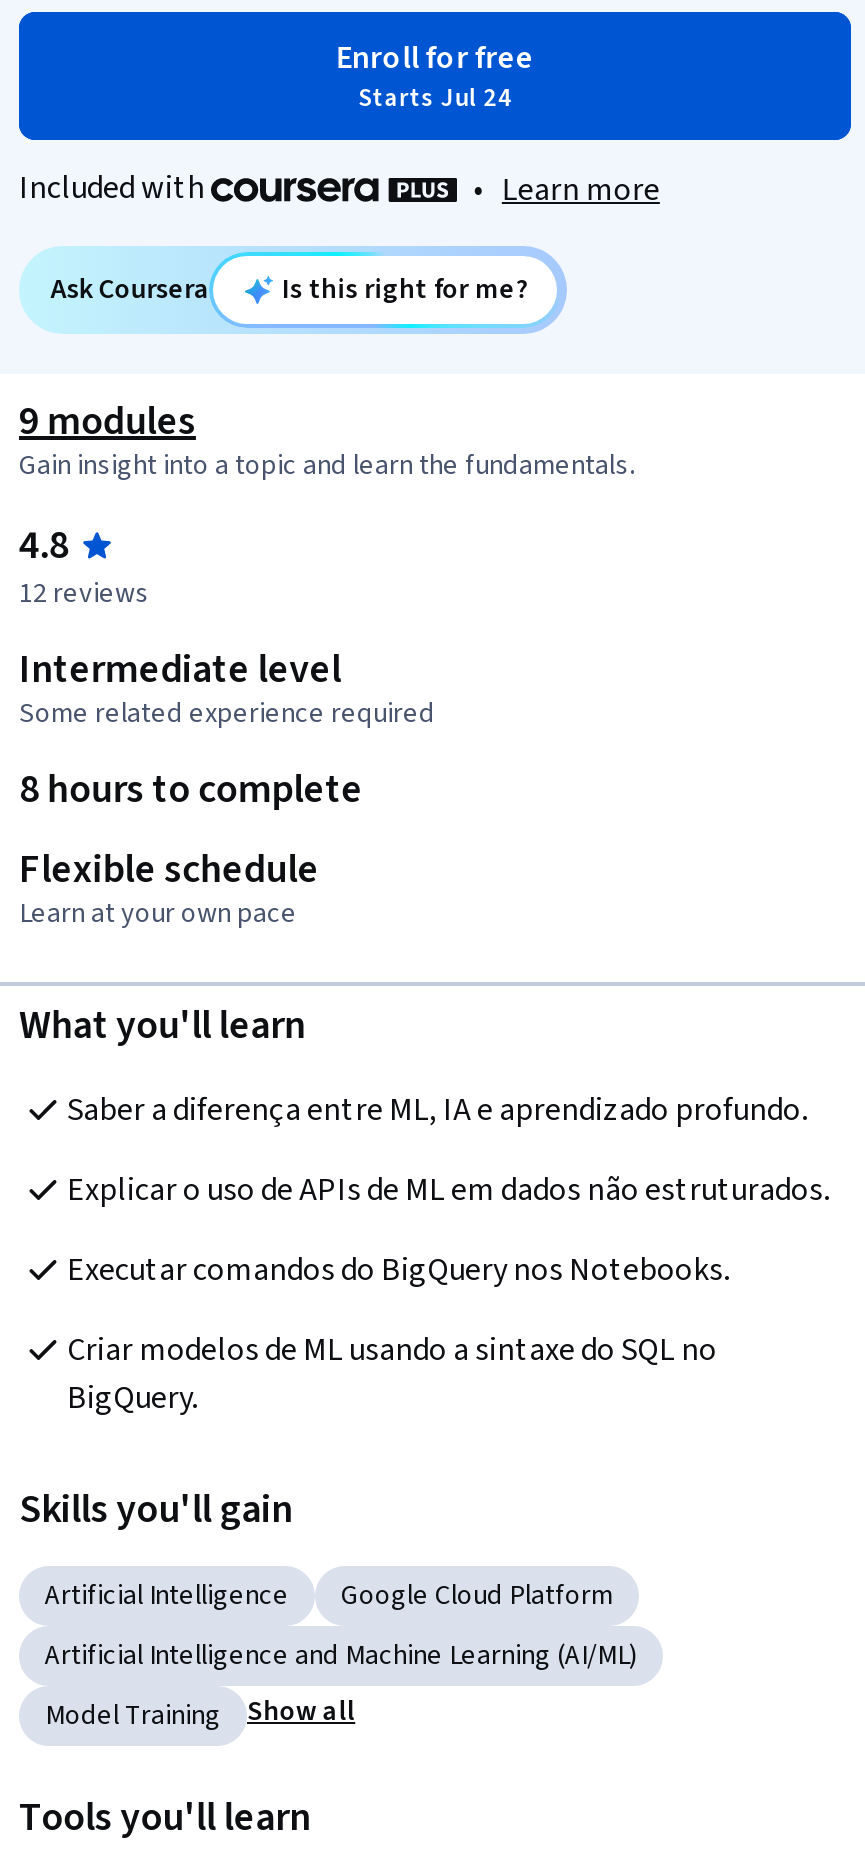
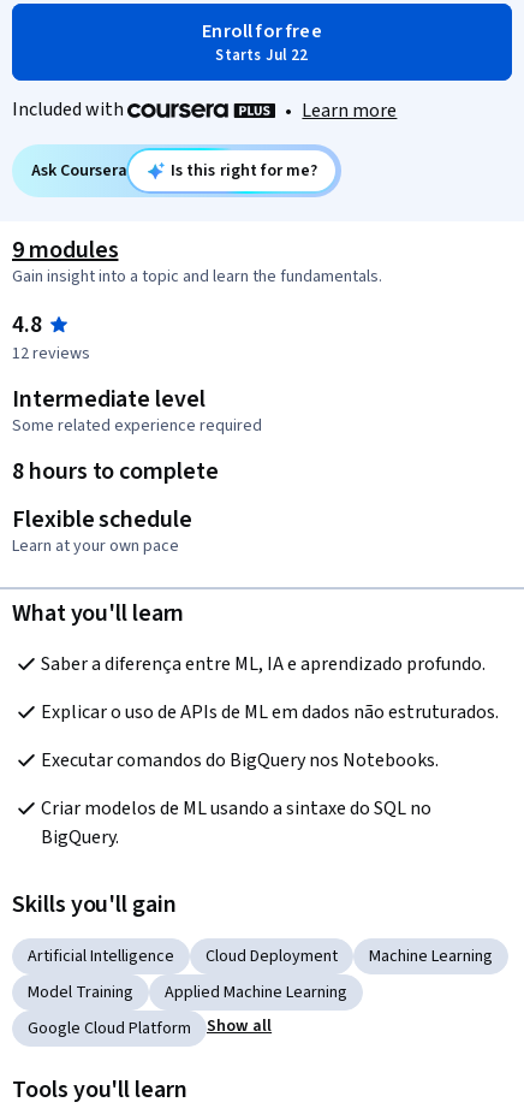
[358,80,512,116] Starts Jul 24 -> [216,45,308,66] Starts Jul 22
moved [341,1576,613,1616] -> [28,1017,191,1041]: Google Cloud Platform
[45,1636,637,1676] Artificial Intelligence and Machine Learning (AI/ML) -> [206,944,493,969] Cloud Deployment | Machine Learning
moved [45,1696,221,1736] -> [28,981,133,1005]: Model Training
none -> [165,981,347,1005] Applied Machine Learning

